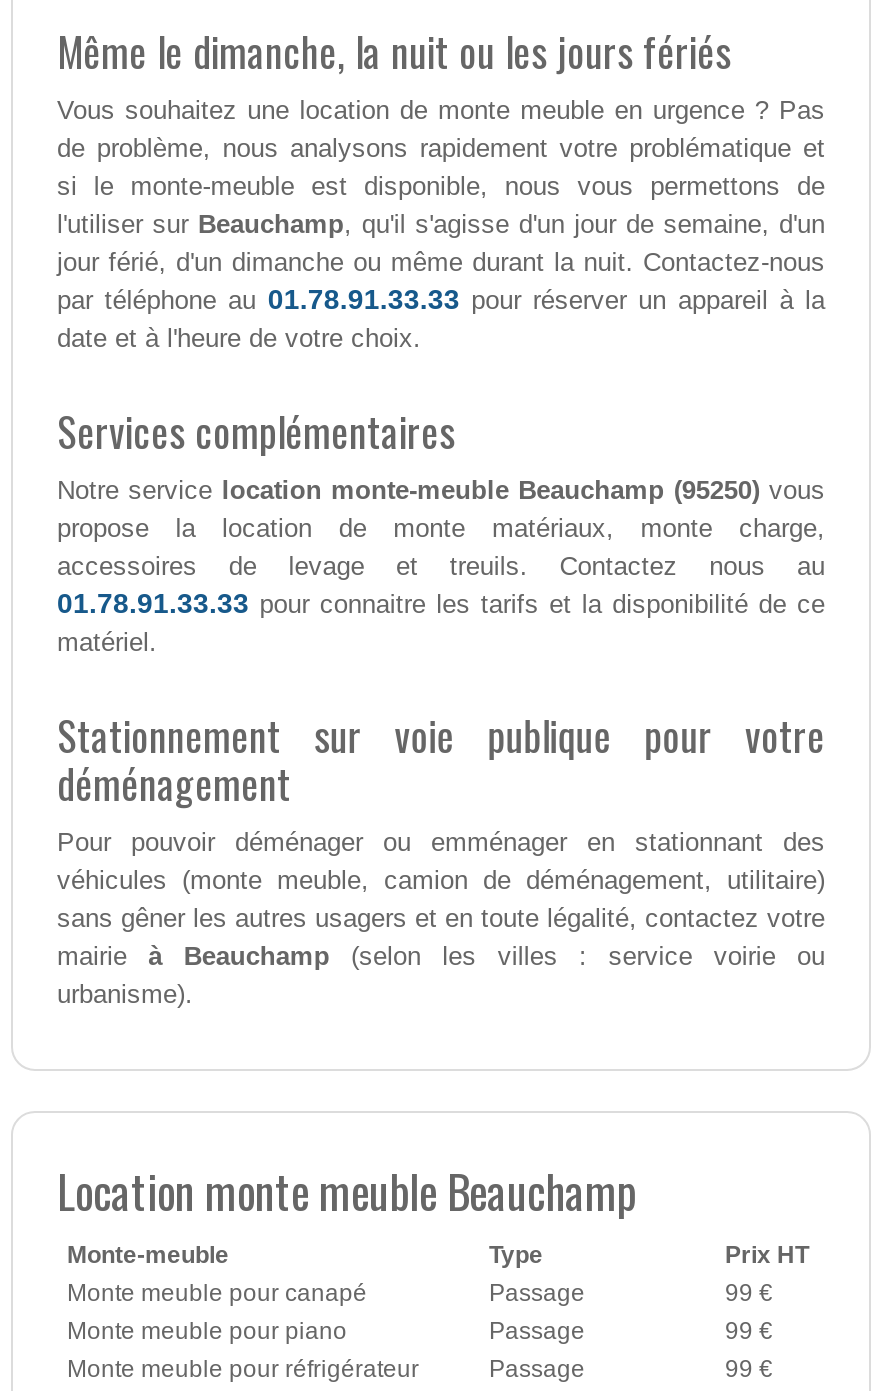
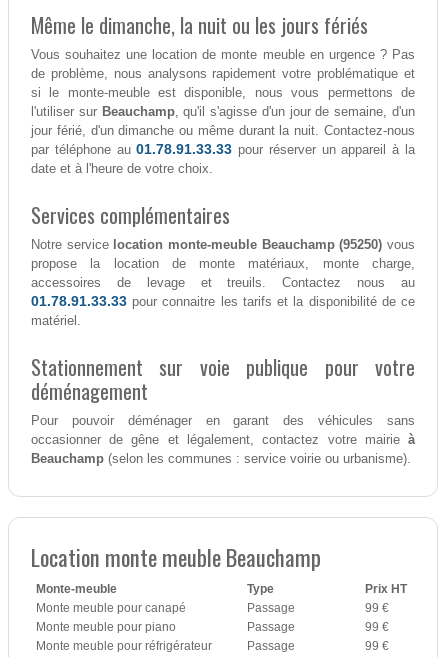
[57,828,825,1010] Pour pouvoir déménager ou emménager en stationnant des | véhicules (monte meuble, camion de déménagement, utilitaire) | sans gêner les autres usagers et en toute légalité, contactez votre | mairie à Beauchamp (selon les villes : service voirie ou | urbanisme). -> [31,413,415,466] Pour pouvoir déménager en garant des véhicules sans | occasionner de gêne et légalement, contactez votre mairie à | Beauchamp (selon les communes : service voirie ou urbanisme).

